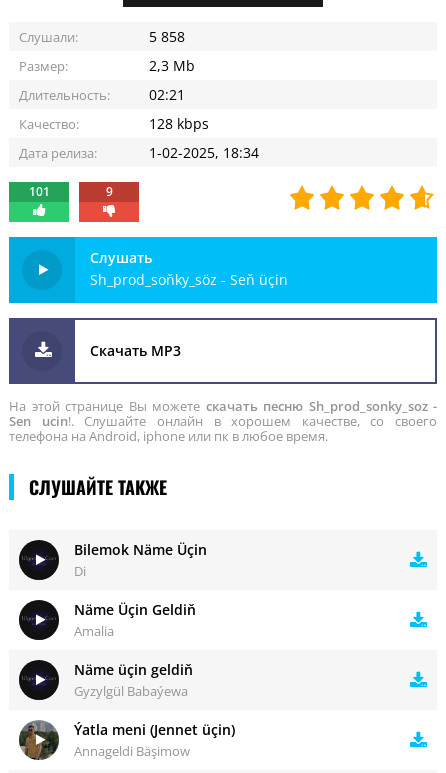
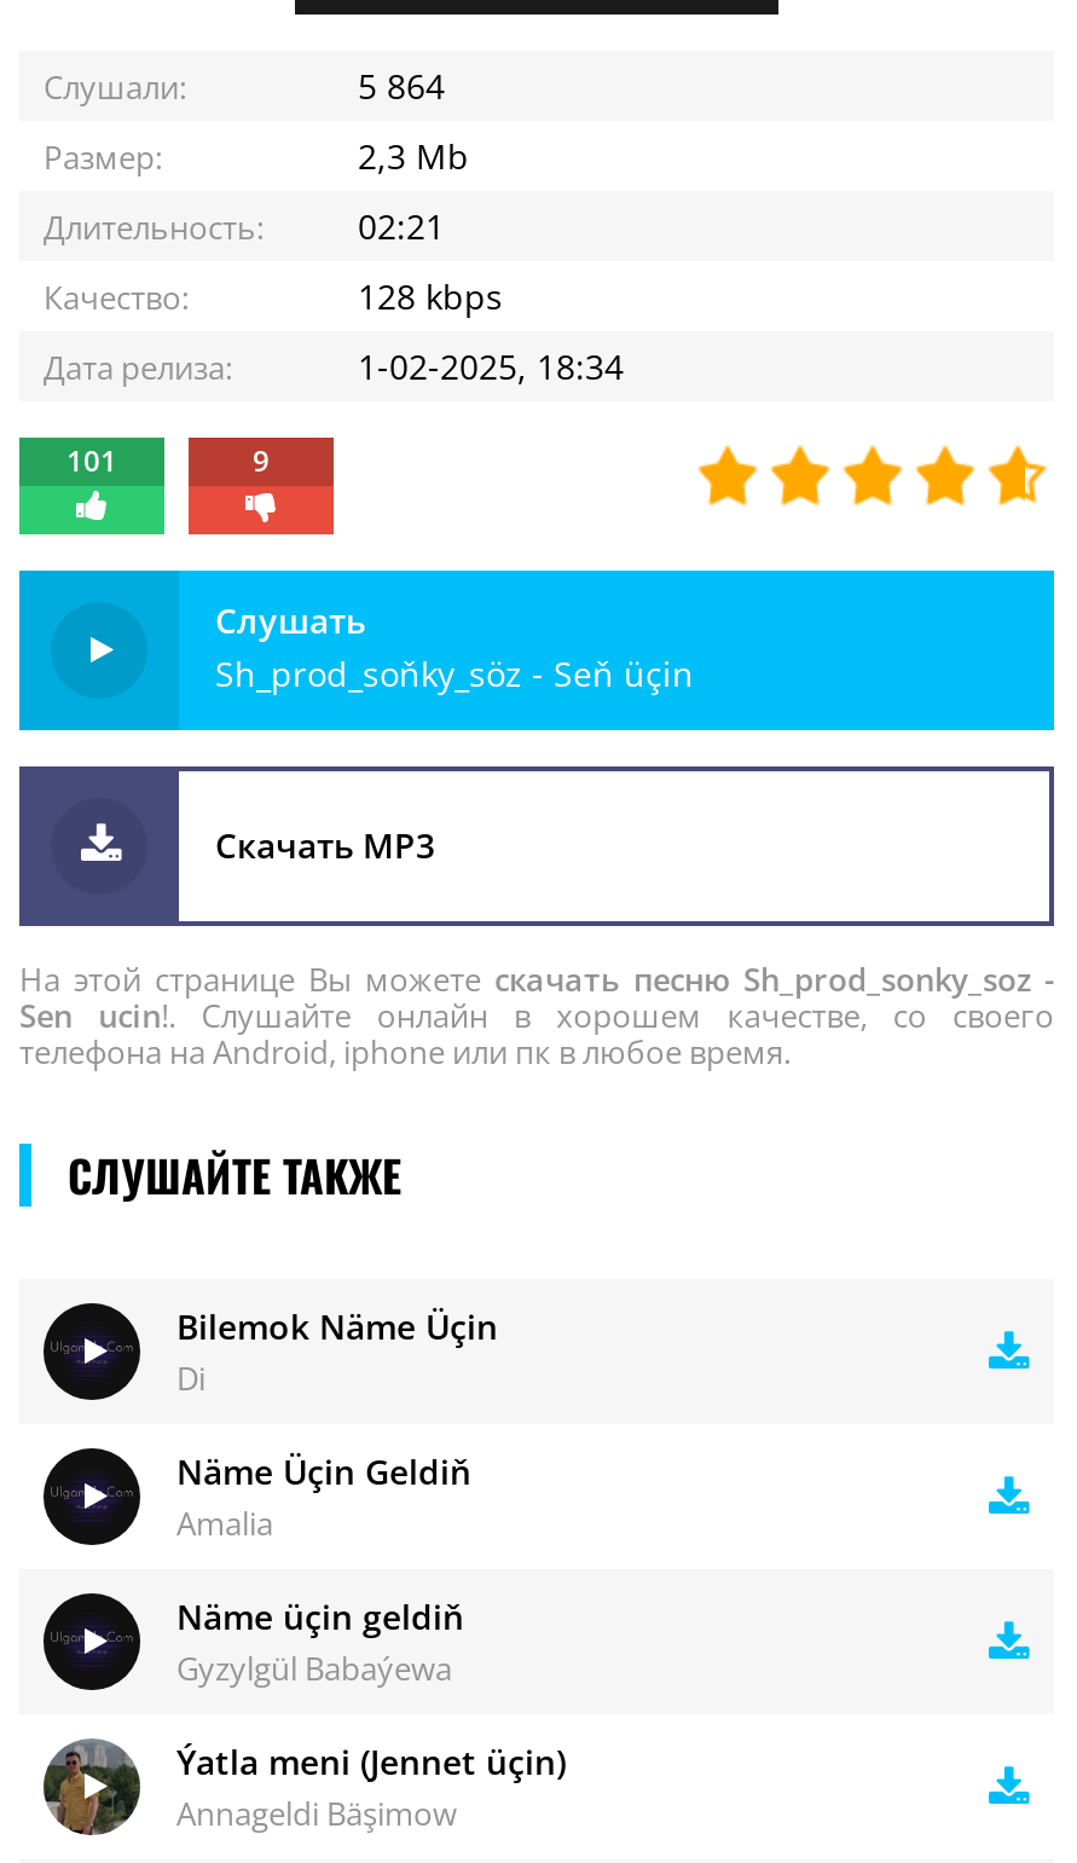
[149,27,185,46] 5 858 -> [358,63,445,109] 5 864

